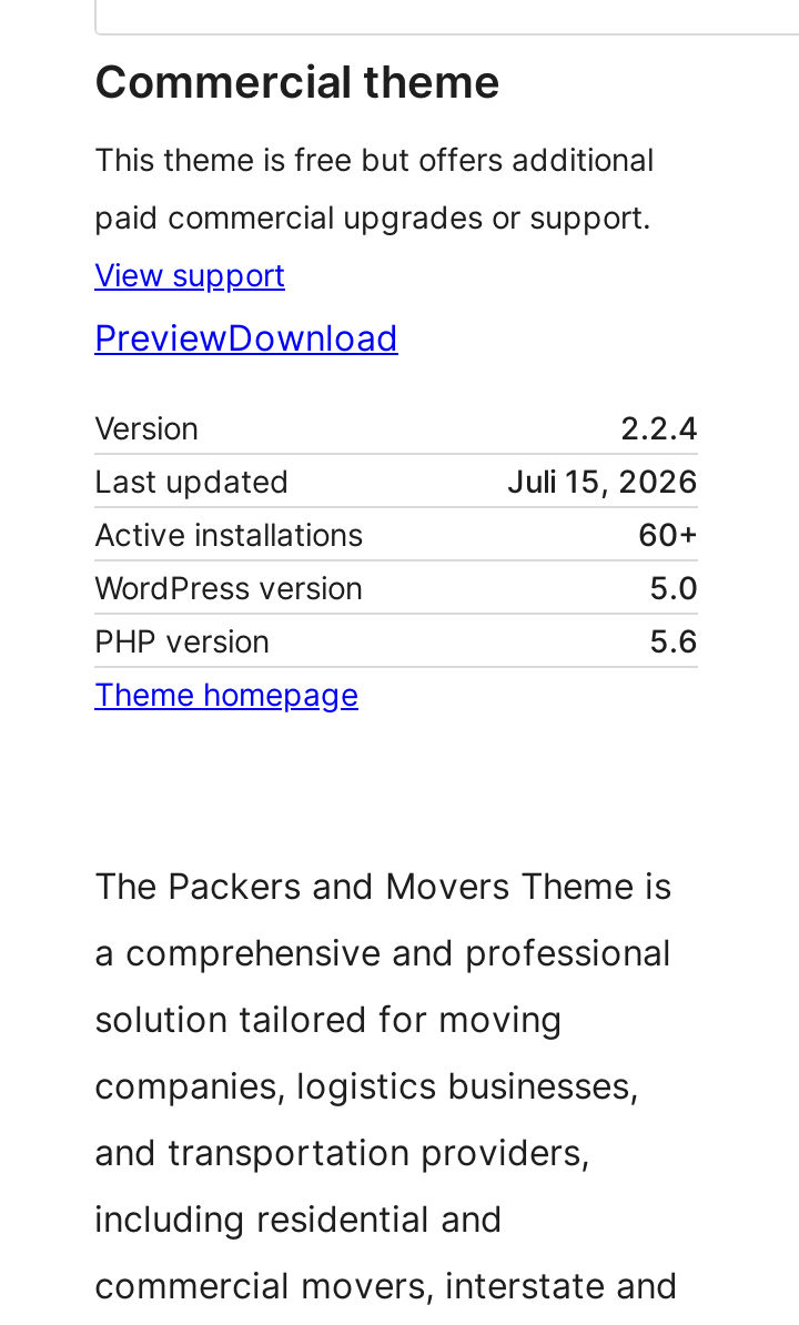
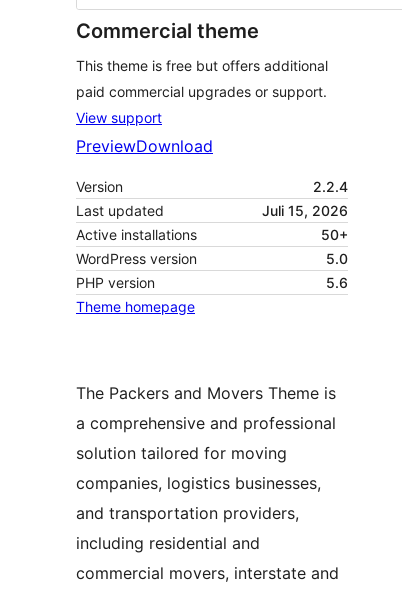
[638,515,698,553] 60+ -> [321,226,348,243] 50+

